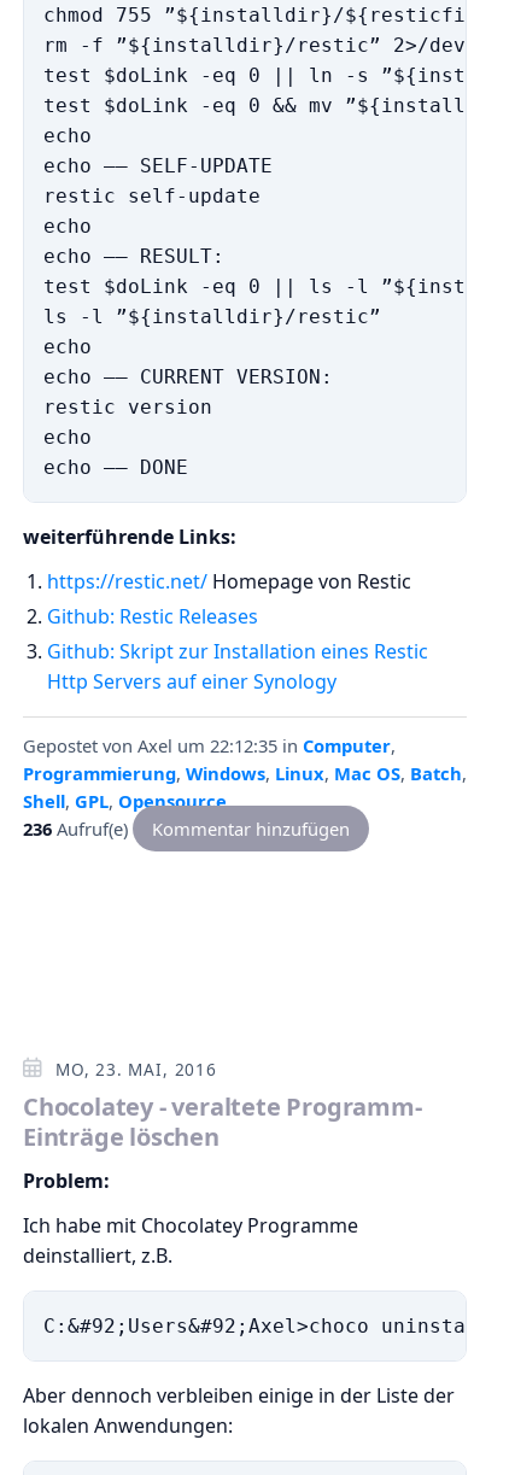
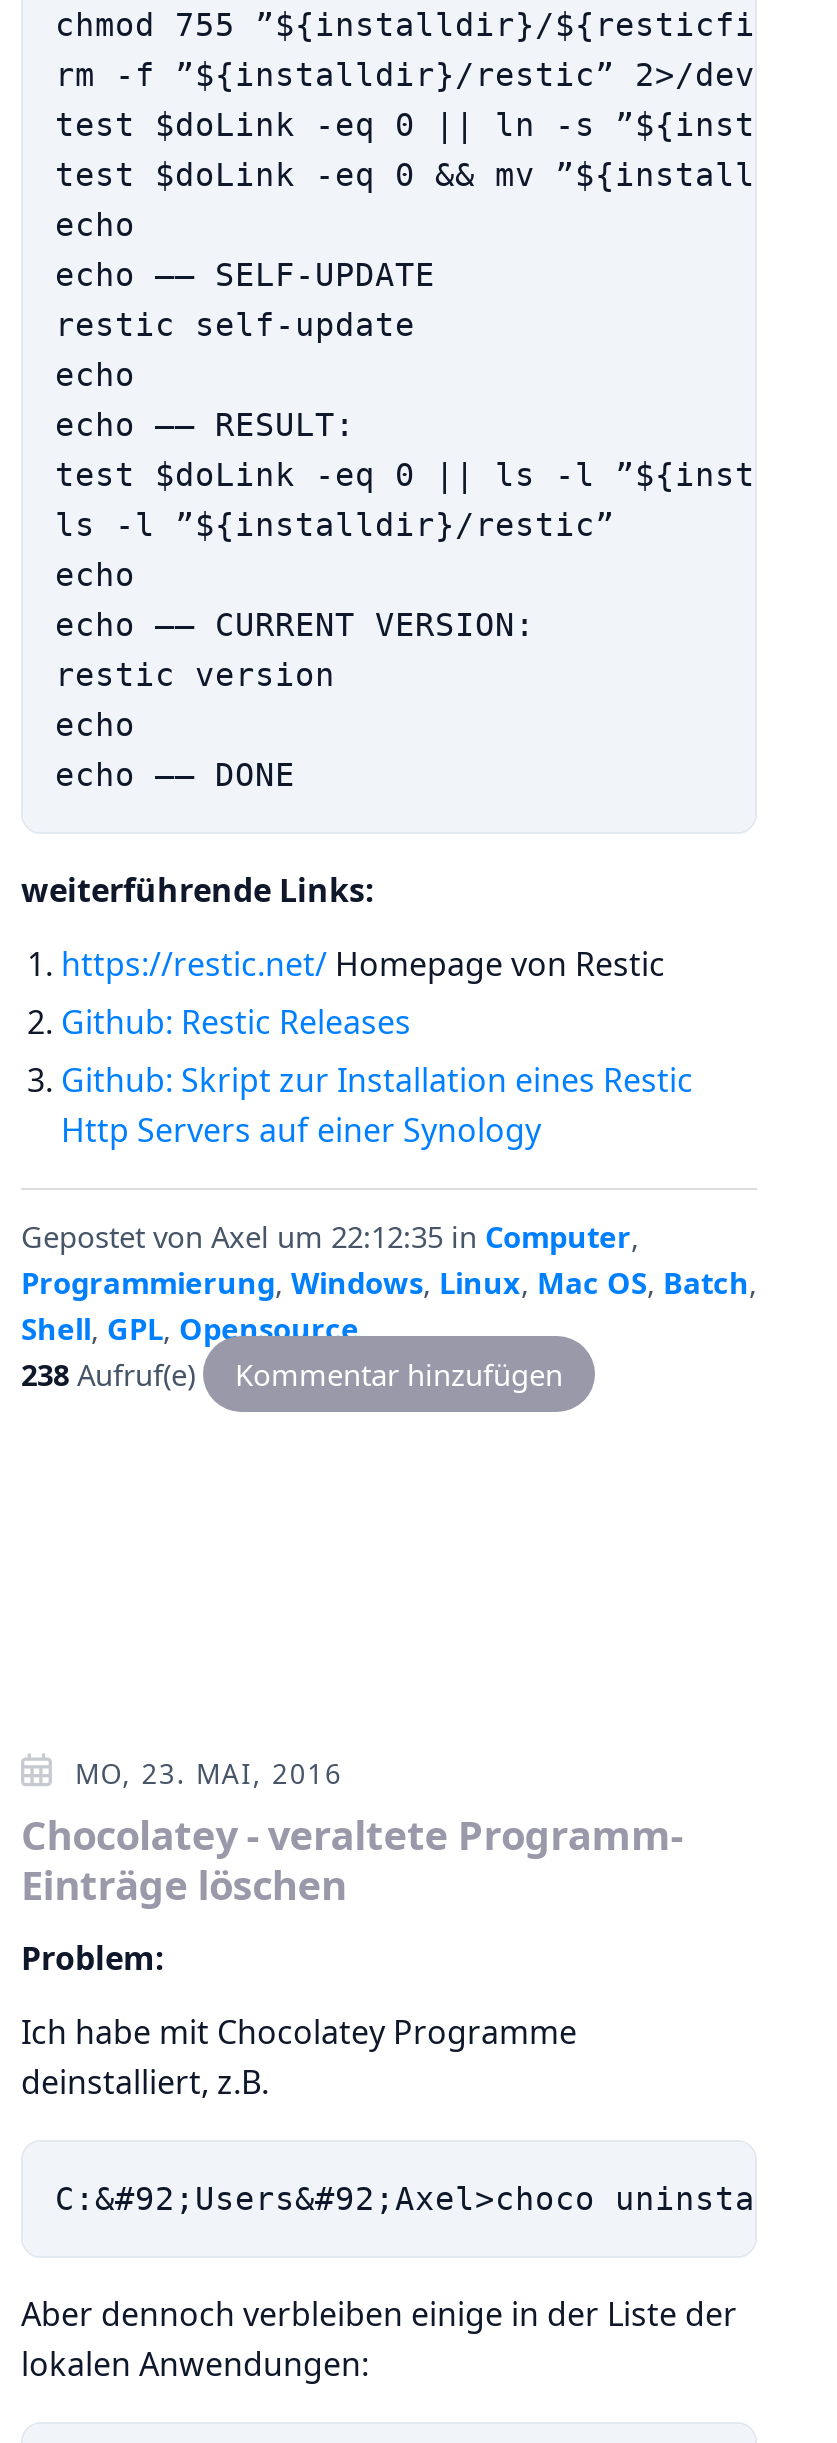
[23,816,350,841] 236 Aufruf(e) Kommentar hinzufügen -> [21,1354,563,1394] 238 Aufruf(e) Kommentar hinzufügen

